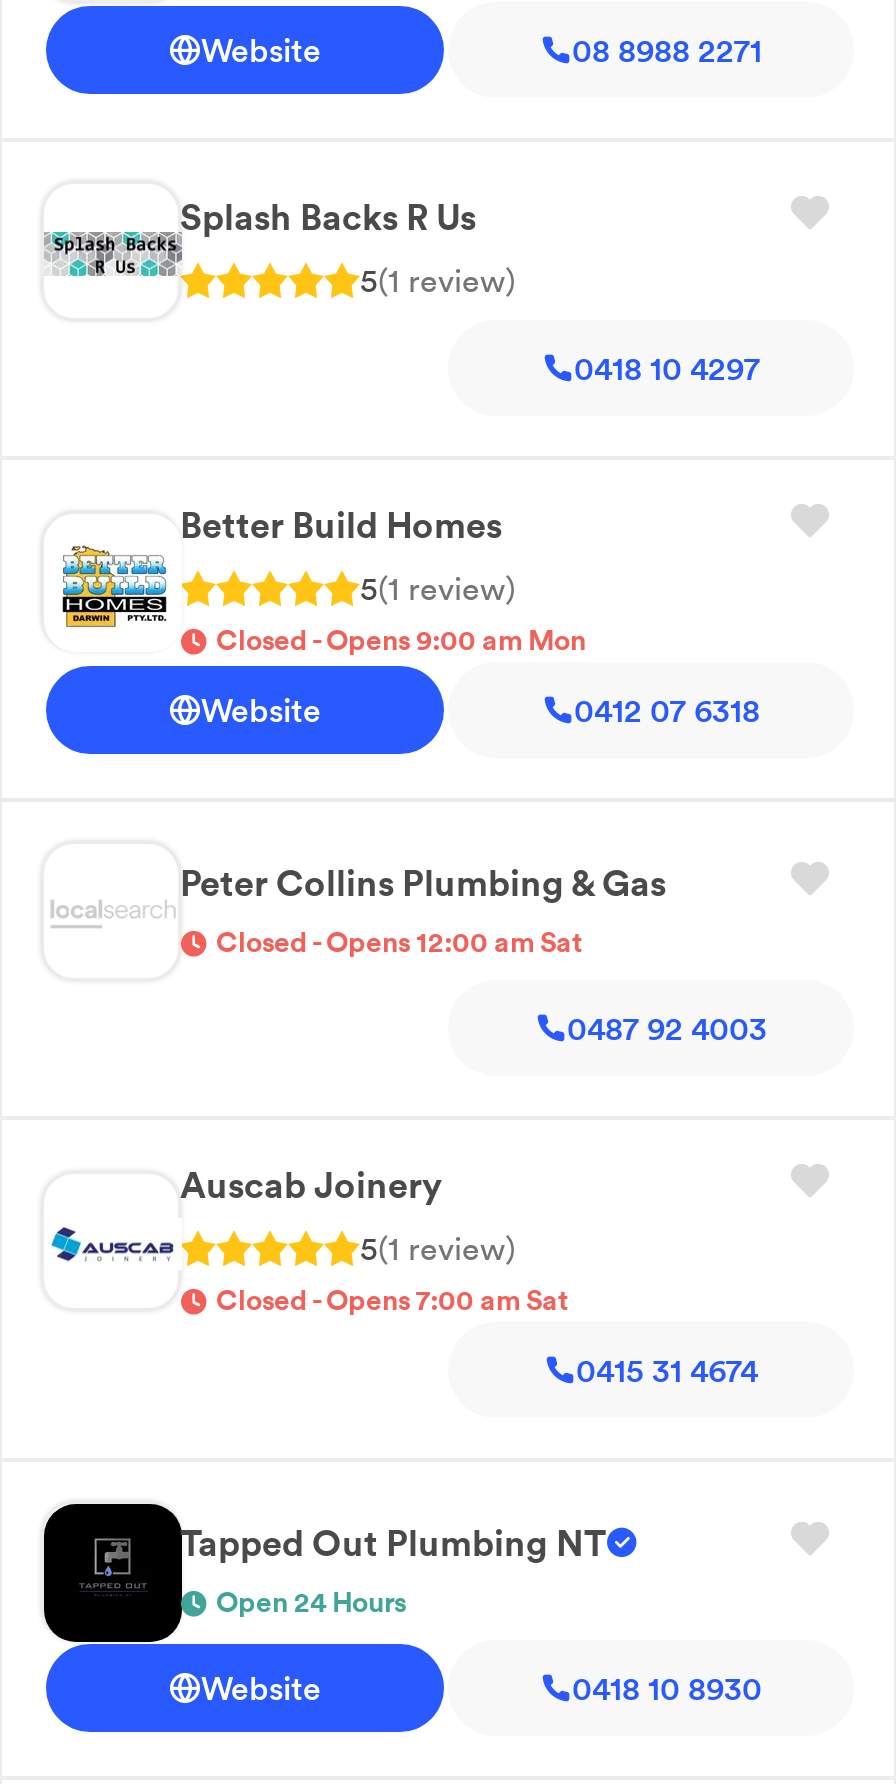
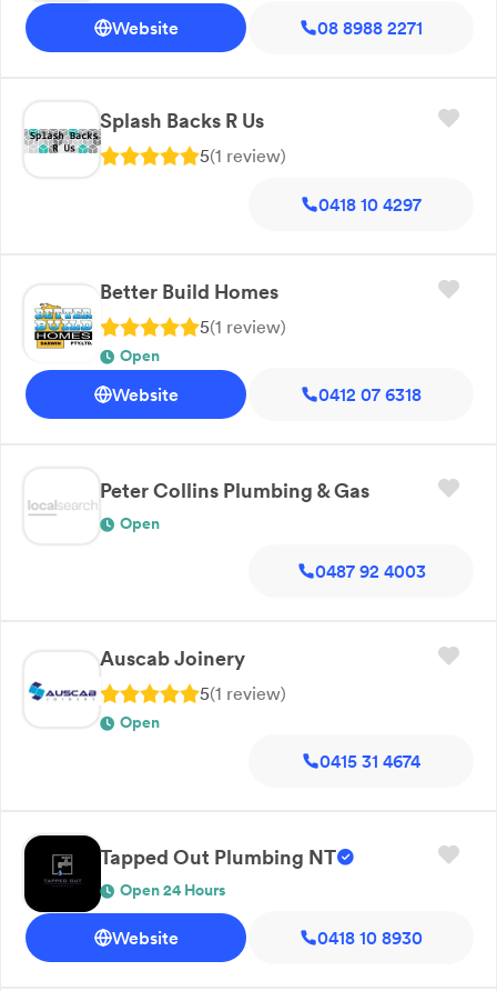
[216,623,586,659] Closed - Opens 9:00 am Mon -> [120,346,160,366] Open
[216,925,582,961] Closed - Opens 12:00 am Sat -> [120,514,160,534] Open
[216,1283,568,1319] Closed - Opens 7:00 am Sat -> [120,713,160,733] Open

